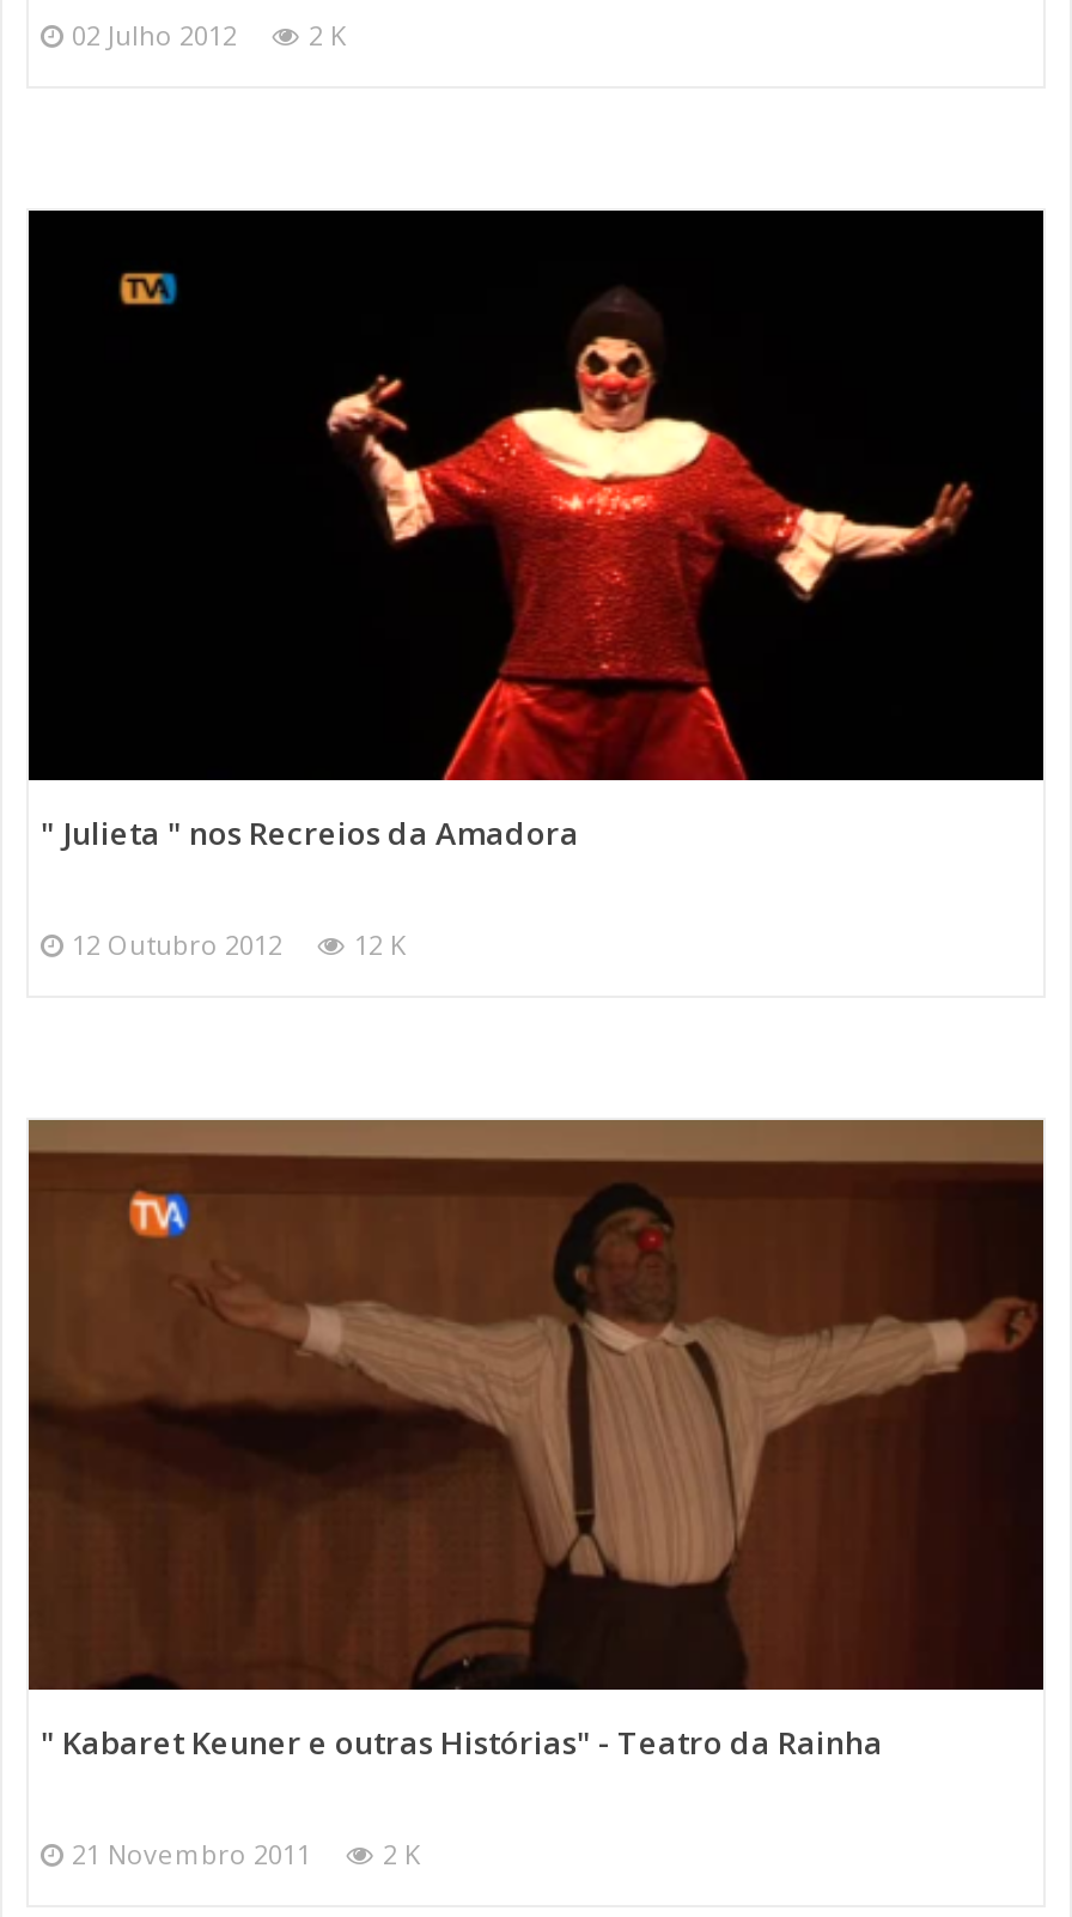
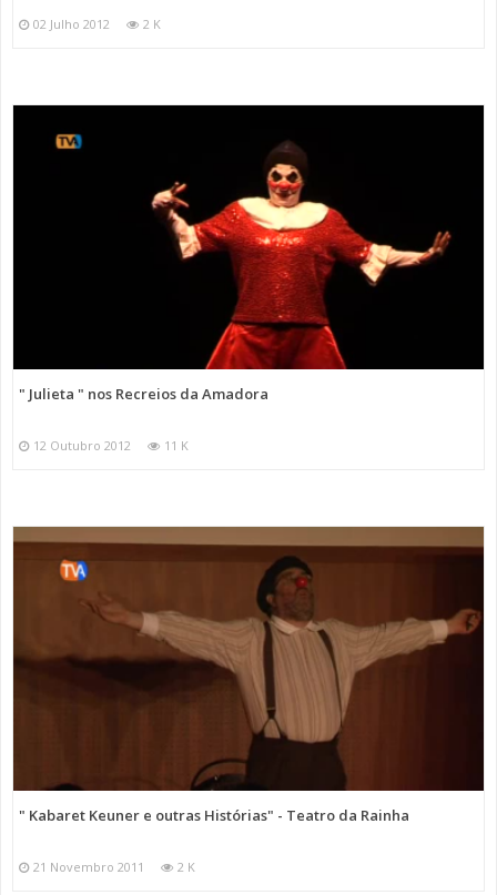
[72,926,407,962] 12 Outubro 2012 12 K -> [33,437,189,454] 12 Outubro 2012 11 K

